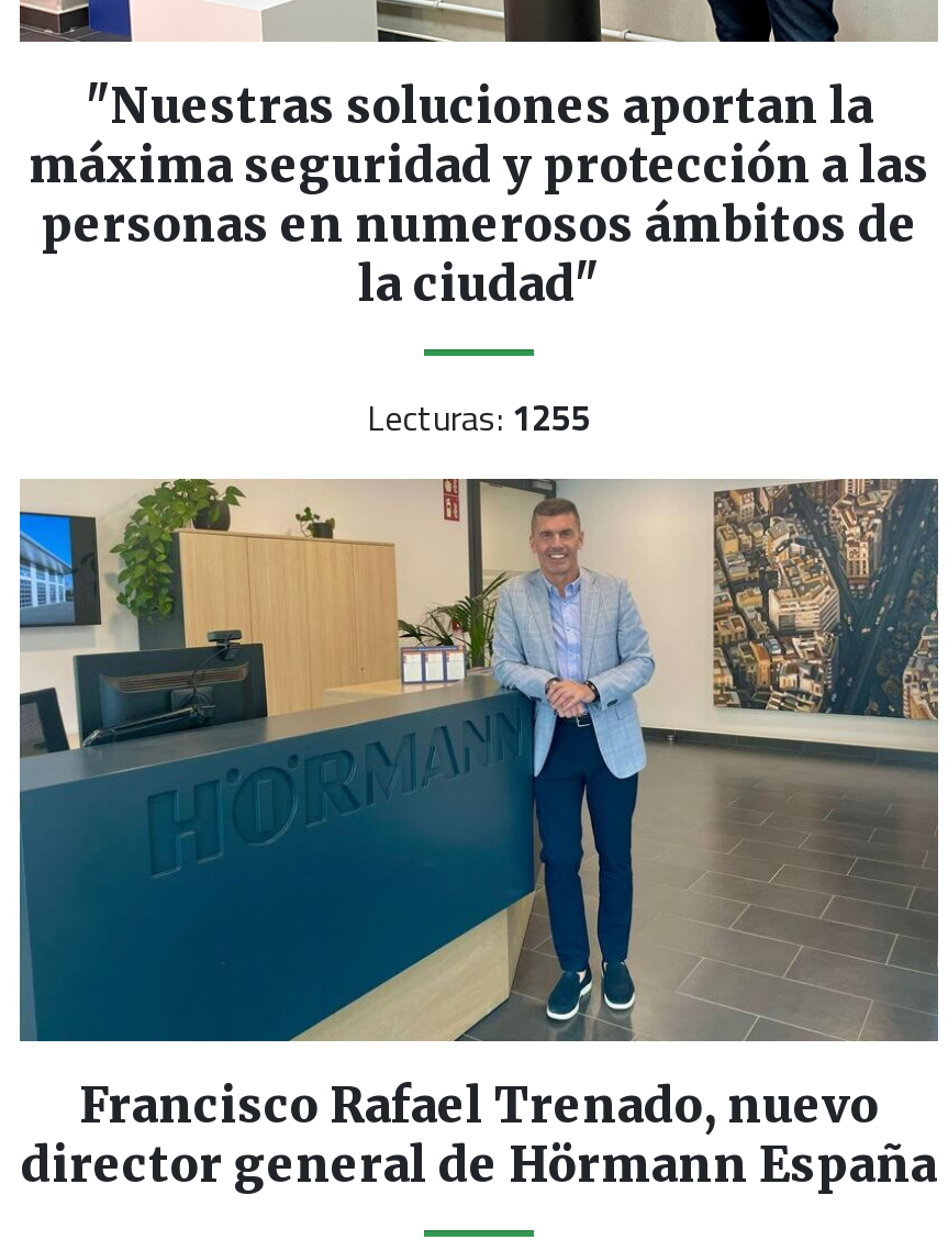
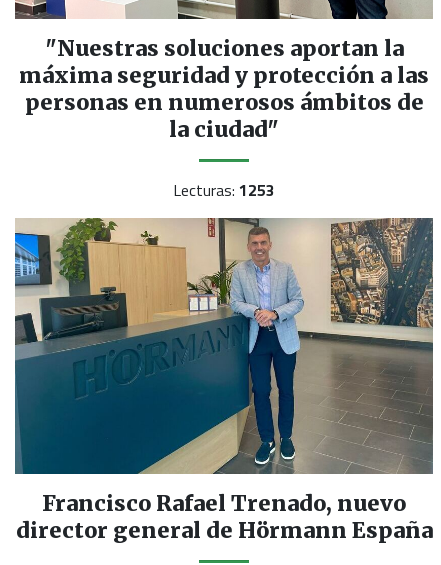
[367,392,591,445] Lecturas: 1255 -> [173,178,275,202] Lecturas: 1253

